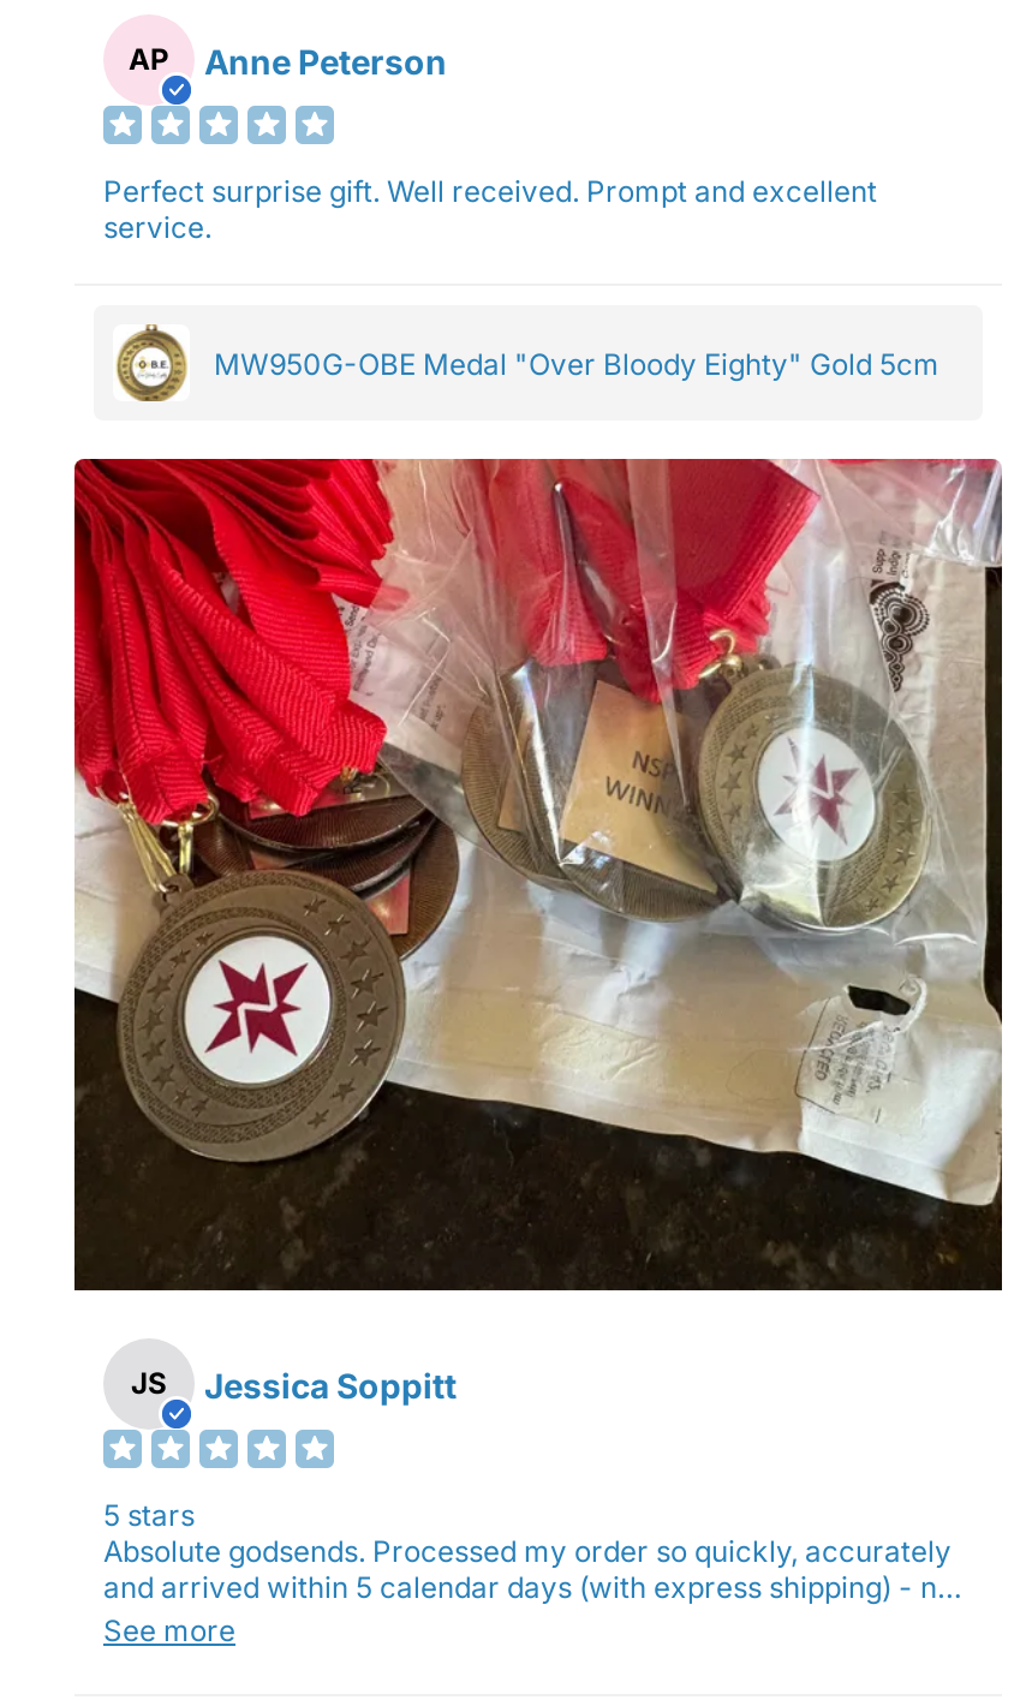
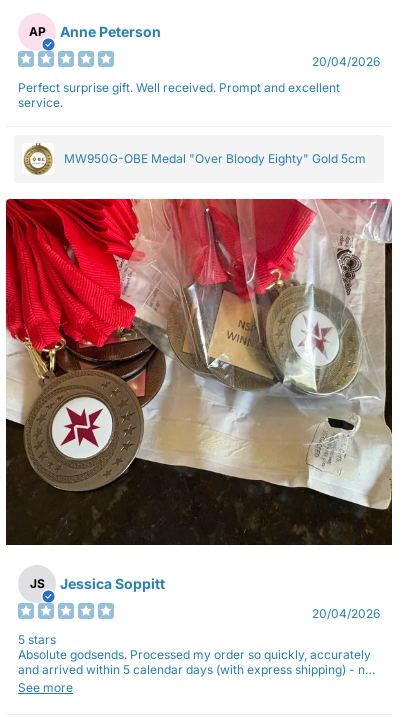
none -> [312,54,380,69] 20/04/2026
none -> [312,606,380,621] 20/04/2026

